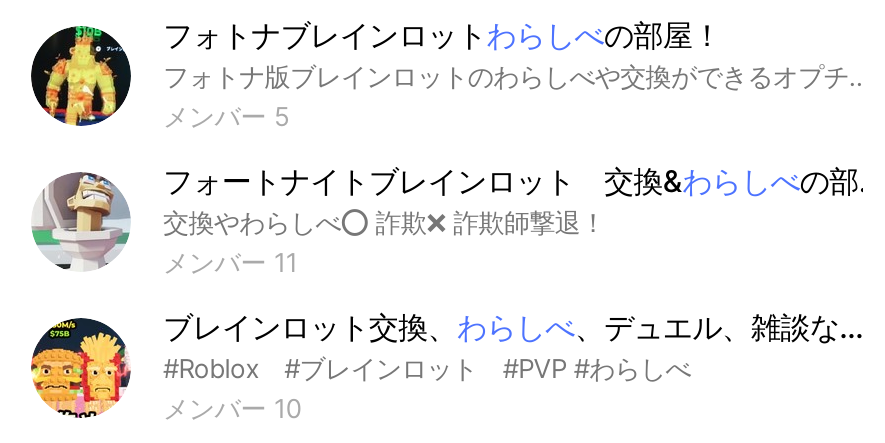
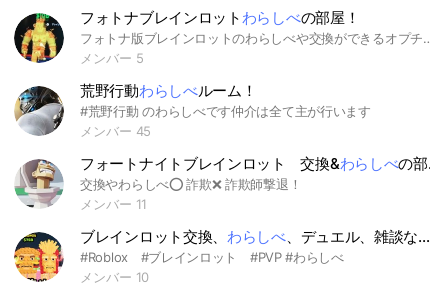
none -> [14,81,371,139] [image] | 荒野行動わらしべルーム！ | #荒野行動 のわらしべです仲介は全て主が行います | メンバー 45

